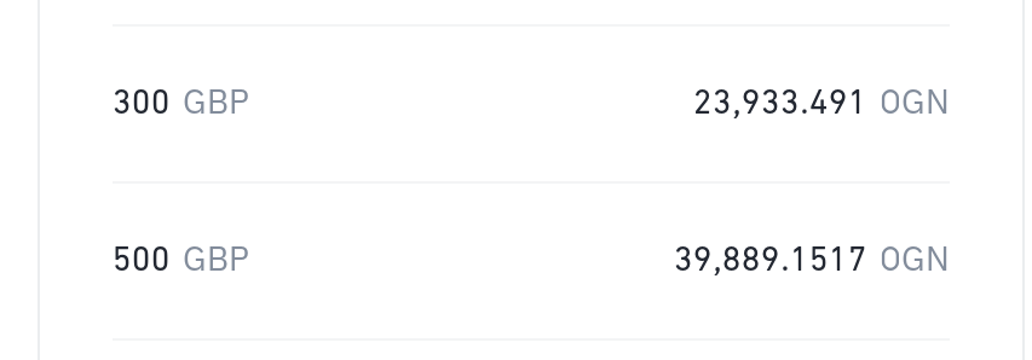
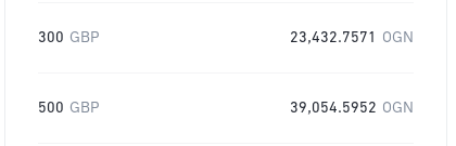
[693,87,950,121] 23,933.491 OGN -> [290,30,414,45] 23,432.7571 OGN
[674,244,950,278] 39,889.1517 OGN -> [290,101,414,116] 39,054.5952 OGN

